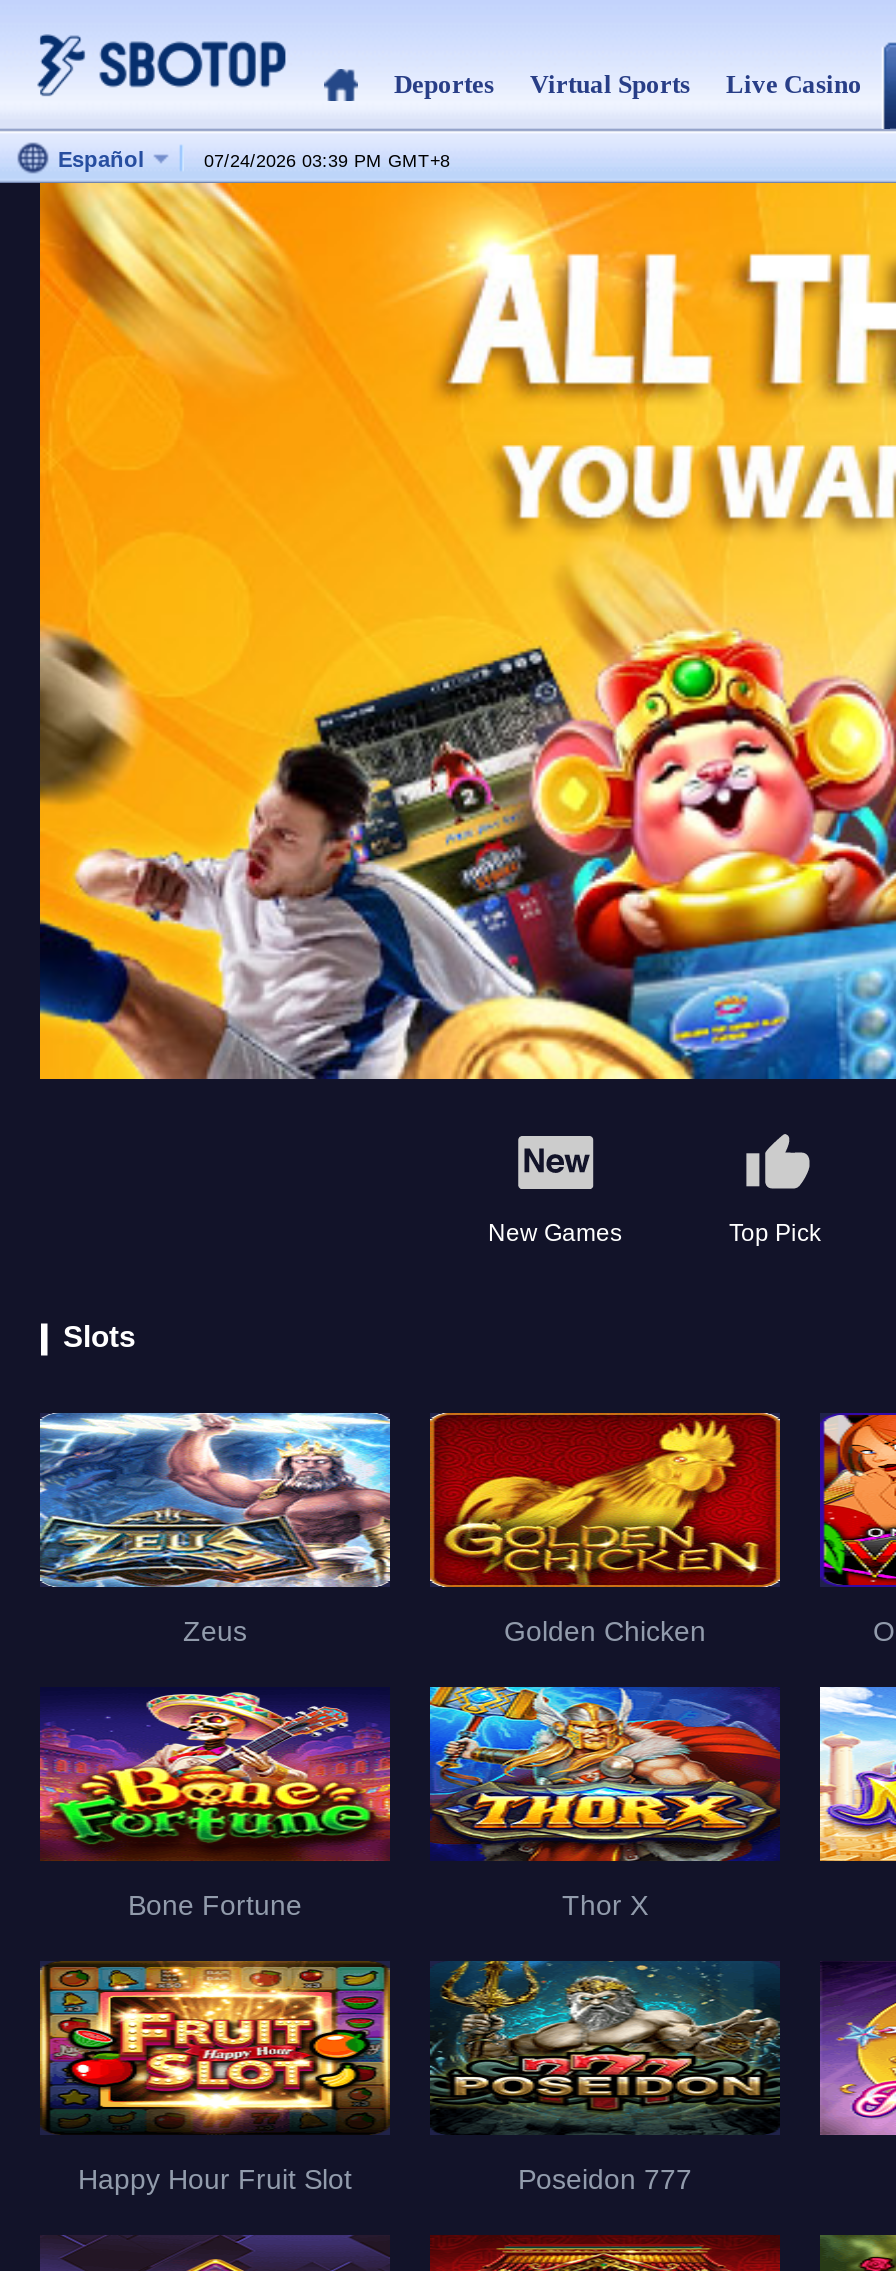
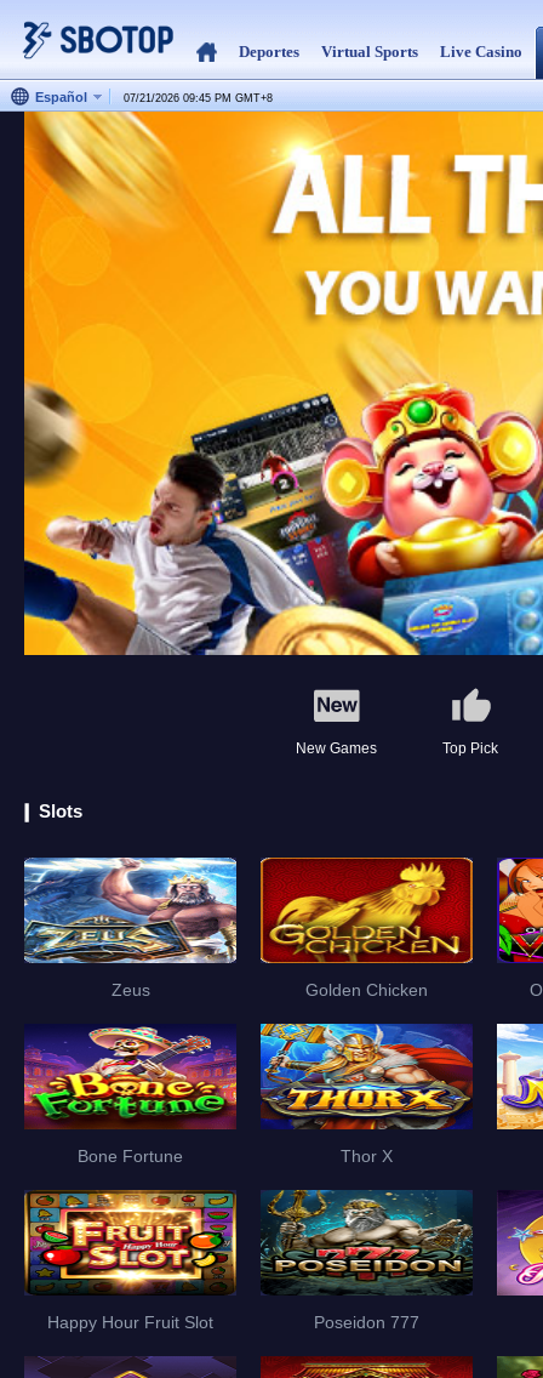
[204,151,450,171] 07/24/2026 03:39 PM GMT+8 -> [124,92,273,104] 07/21/2026 09:45 PM GMT+8

